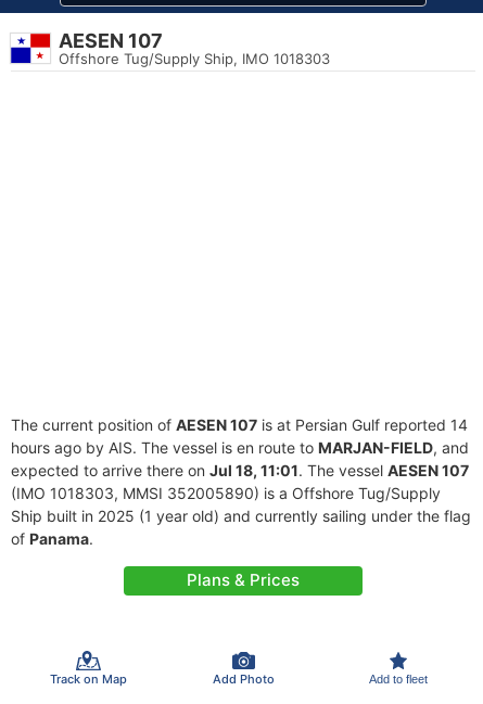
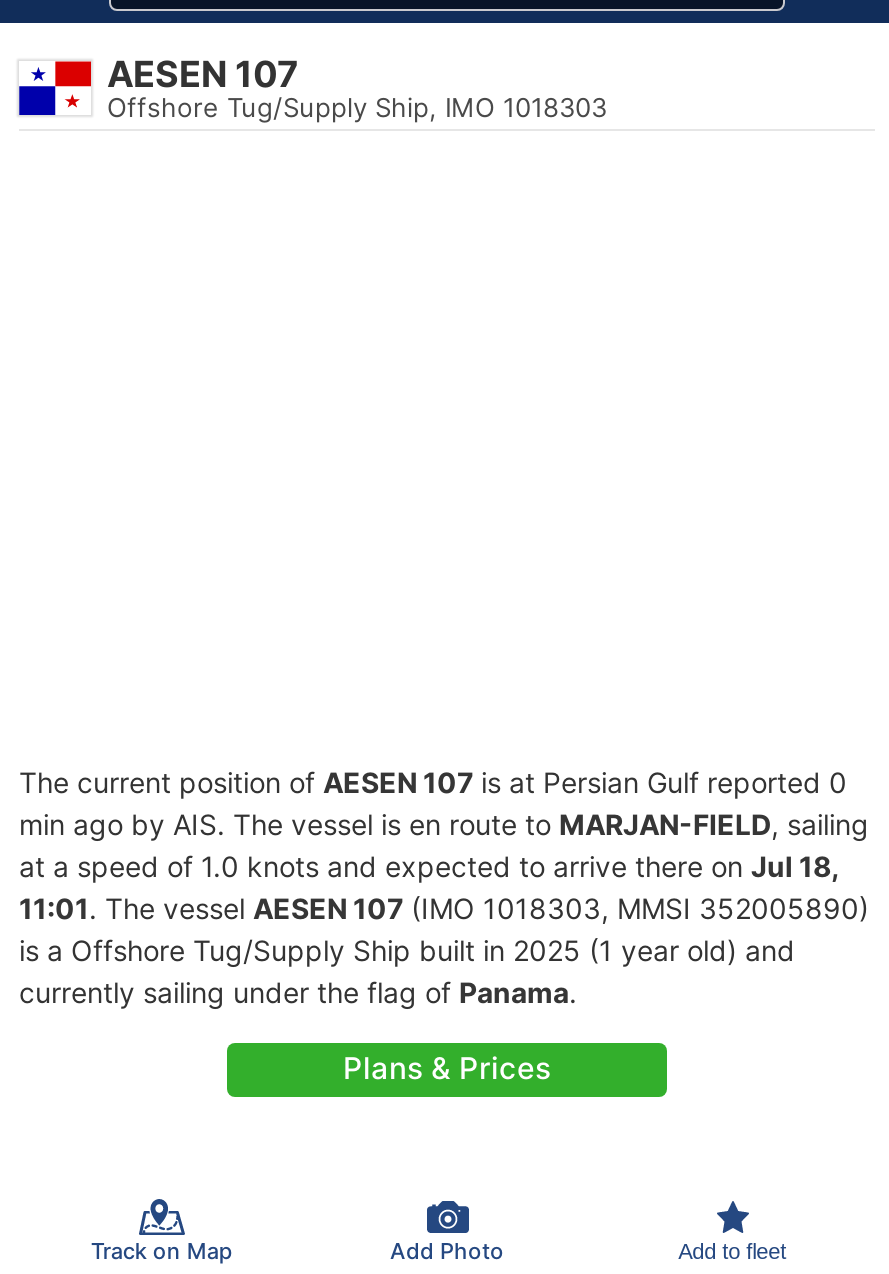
[11,415,471,548] The current position of AESEN 107 is at Persian Gulf reported 14 | hours ago by AIS. The vessel is en route to MARJAN-FIELD, and | expected to arrive there on Jul 18, 11:01. The vessel AESEN 107 | (IMO 1018303, MMSI 352005890) is a Offshore Tug/Supply | Ship built in 2025 (1 year old) and currently sailing under the flag | of Panama. -> [19,765,869,1009] The current position of AESEN 107 is at Persian Gulf reported 0 | min ago by AIS. The vessel is en route to MARJAN-FIELD, sailing | at a speed of 1.0 knots and expected to arrive there on Jul 18, | 11:01. The vessel AESEN 107 (IMO 1018303, MMSI 352005890) | is a Offshore Tug/Supply Ship built in 2025 (1 year old) and | currently sailing under the flag of Panama.

